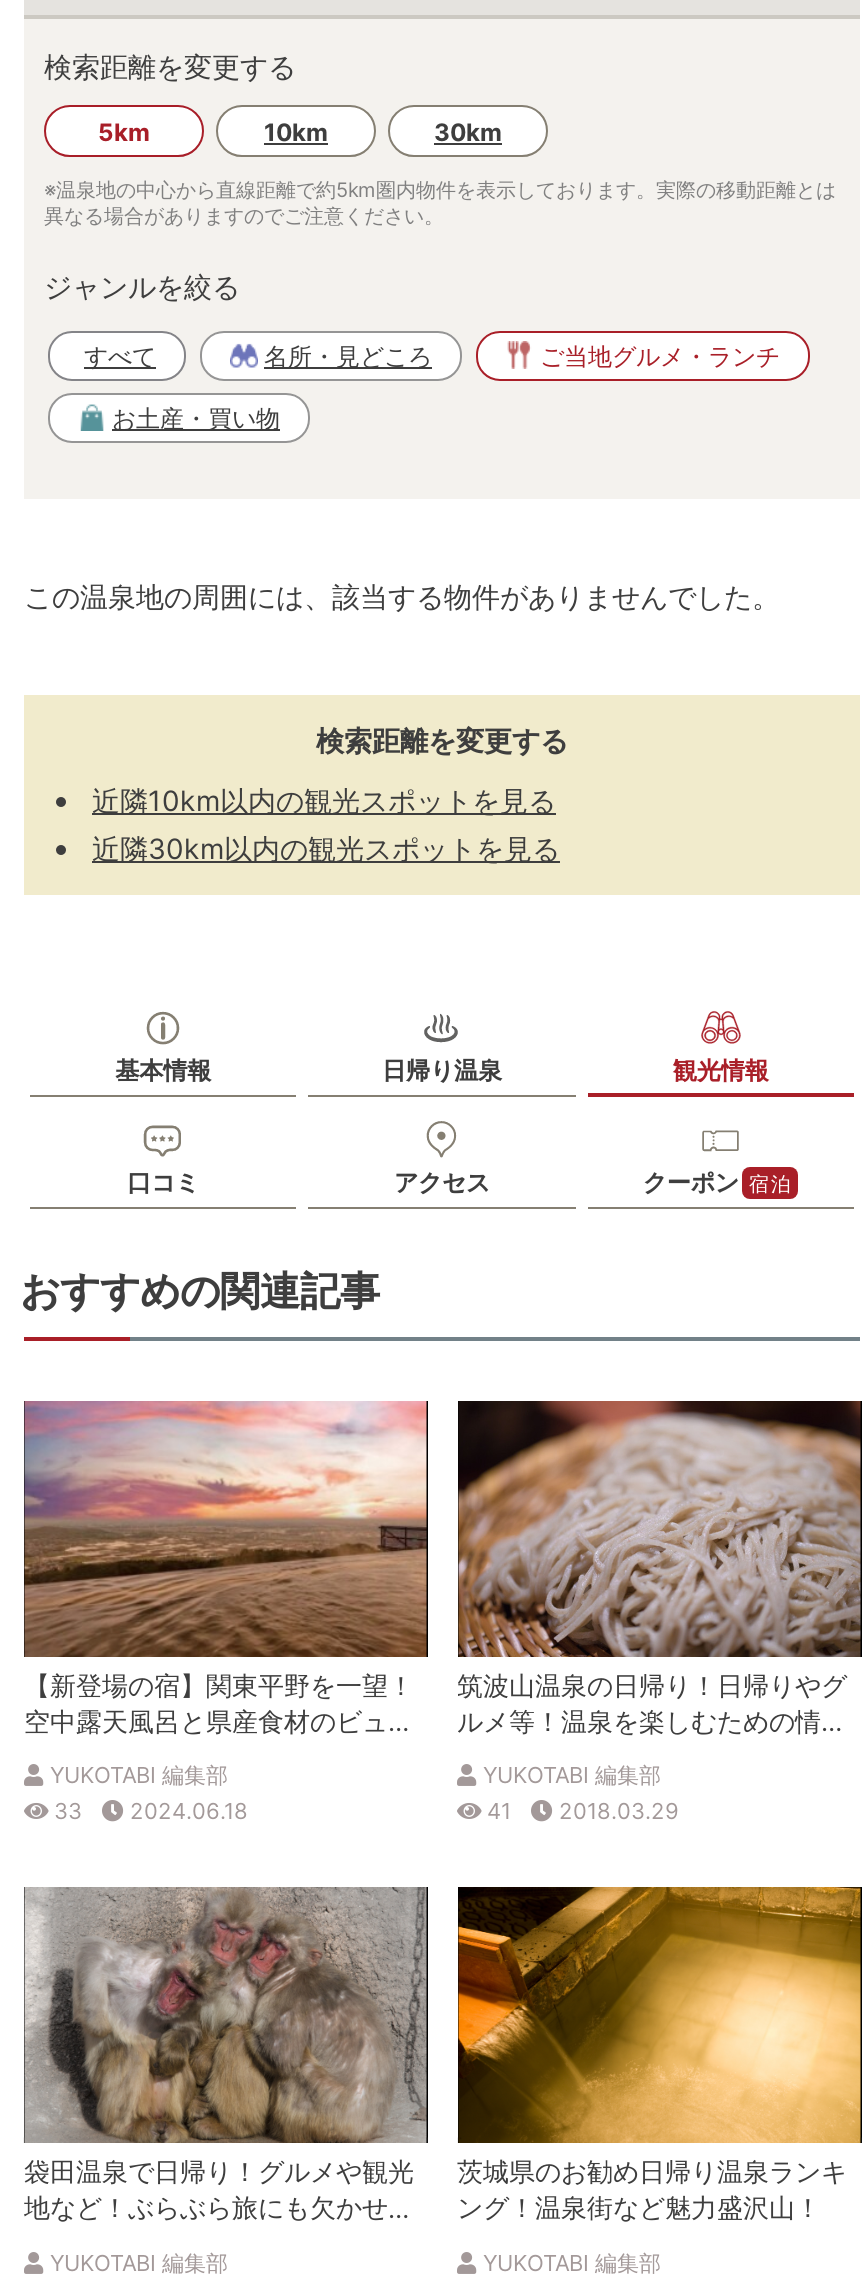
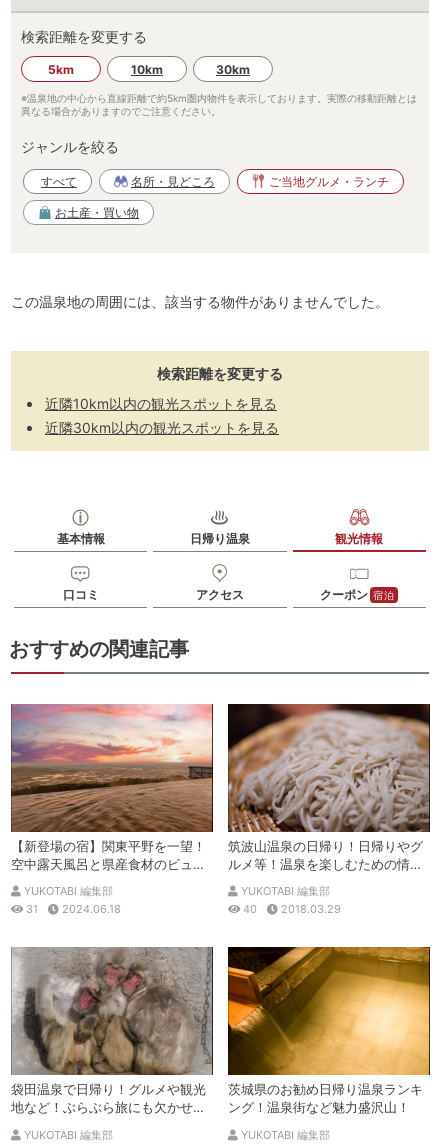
[54,1798,248,1826] 33 2024.06.18 -> [26,902,121,916] 31 2024.06.18
[487,1798,679,1826] 41 2018.03.29 -> [242,902,340,916] 40 2018.03.29

